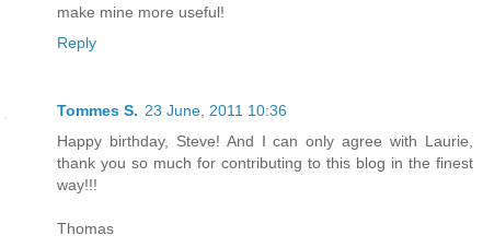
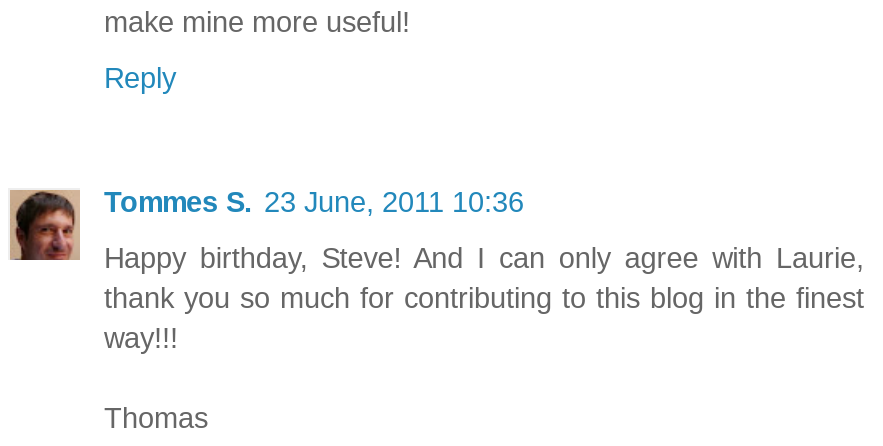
none -> [8,188,82,262] [image]

